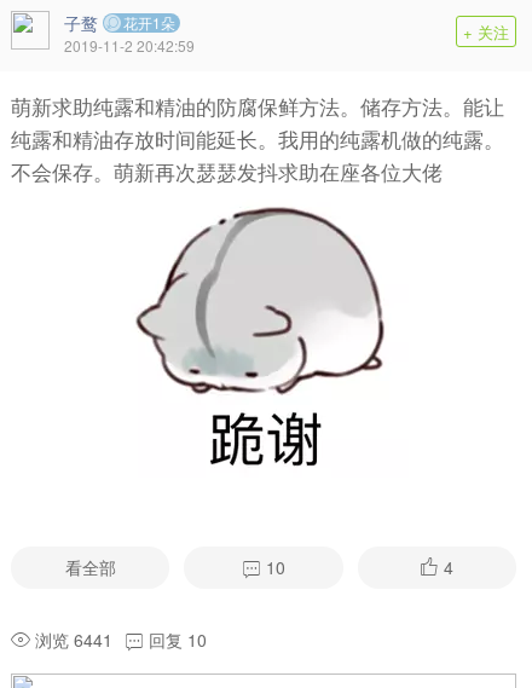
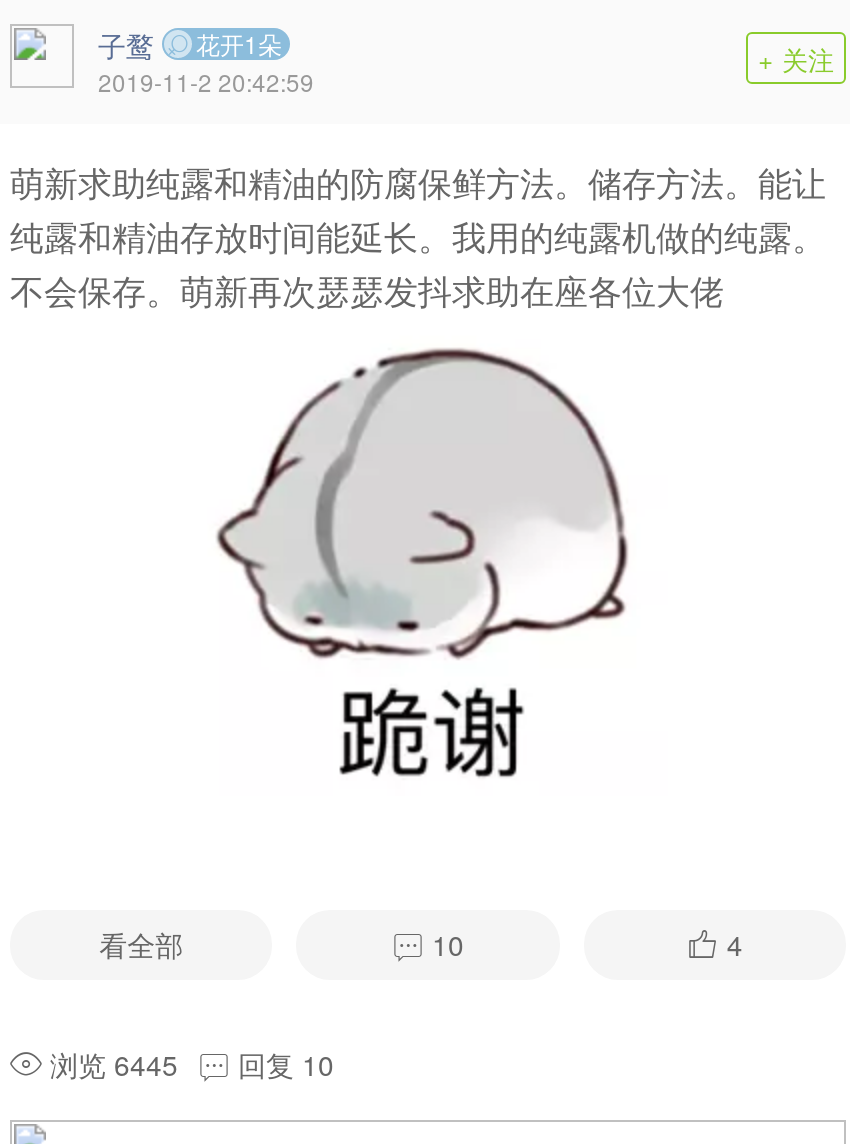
[30,628,207,652] 浏览 6441 回复 10 -> [42,1045,334,1085] 浏览 6445 回复 10

